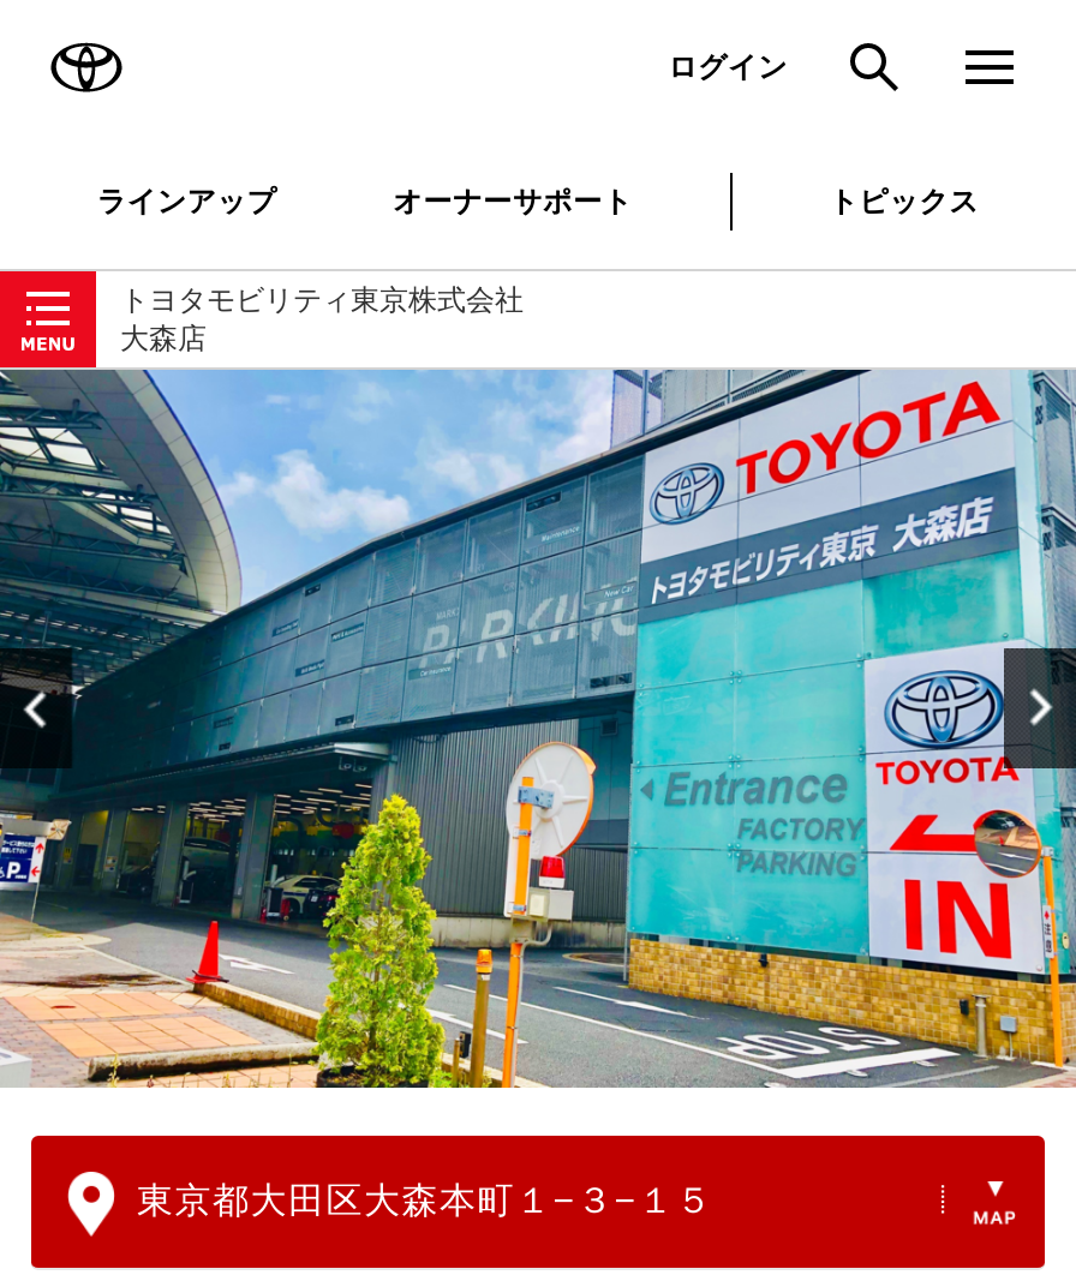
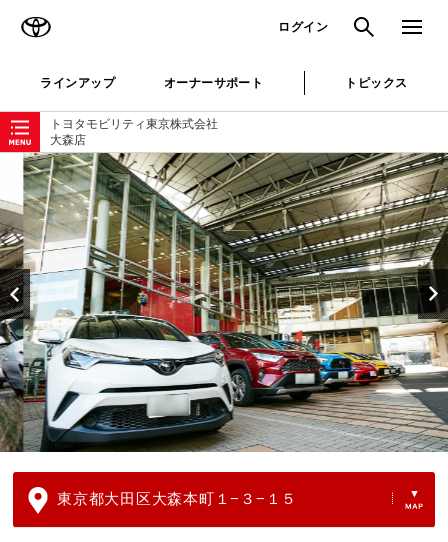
[7,367,1069,1090] [image] -> [3,152,445,453] [image]

